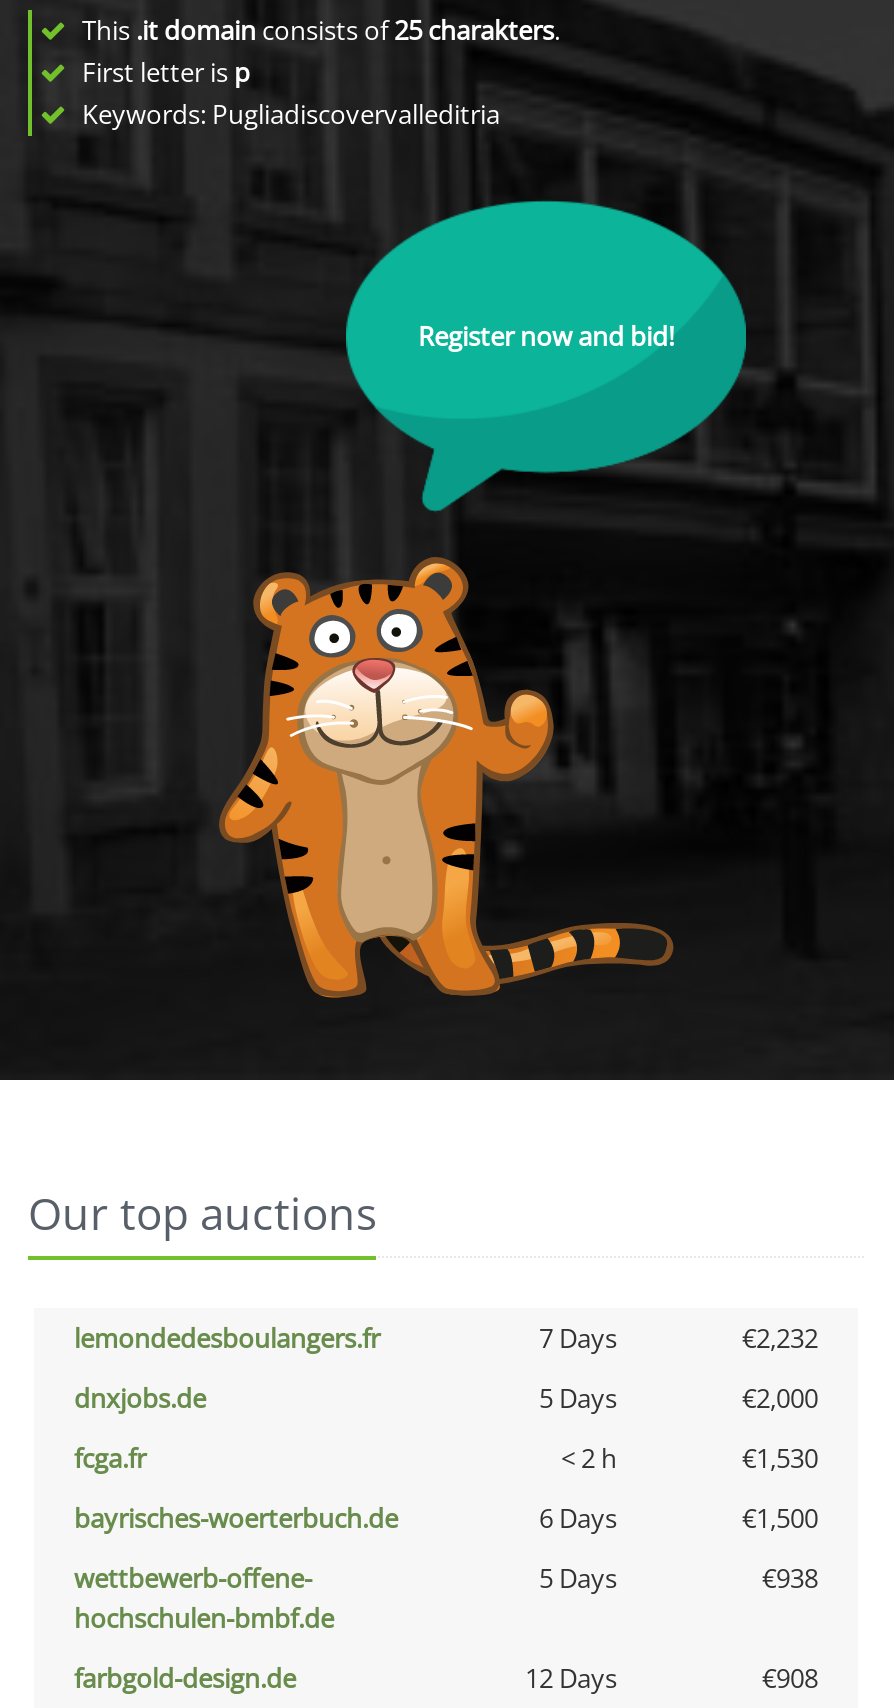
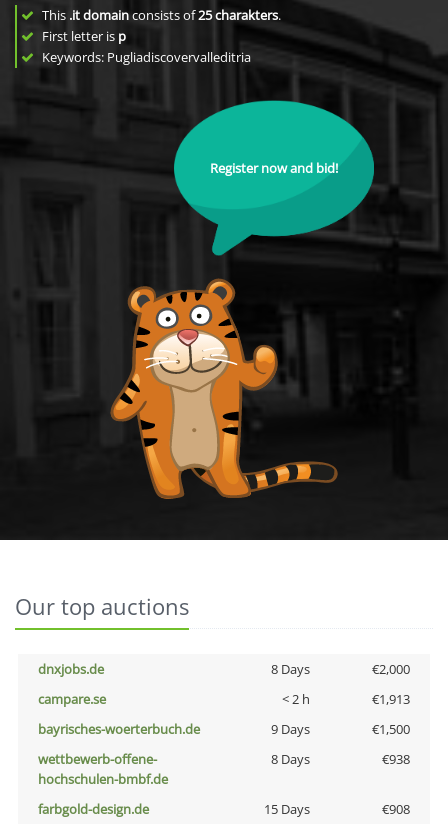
[74,1320,818,1356] lemondedesboulangers.fr | 7 Days | €2,232 -> none
[539,1380,617,1416] 5 Days -> [270,660,309,678] 8 Days
[74,1440,146,1476] fcga.fr -> [38,690,106,708] campare.se
[742,1440,818,1476] €1,530 -> [372,690,410,708] €1,913
[539,1500,617,1536] 6 Days -> [270,720,309,738] 9 Days
[539,1560,617,1596] 5 Days -> [270,750,309,768] 8 Days
[525,1660,617,1696] 12 Days -> [263,800,309,818] 15 Days

